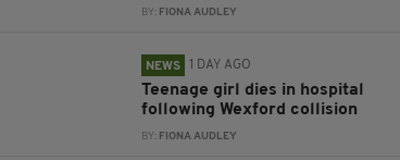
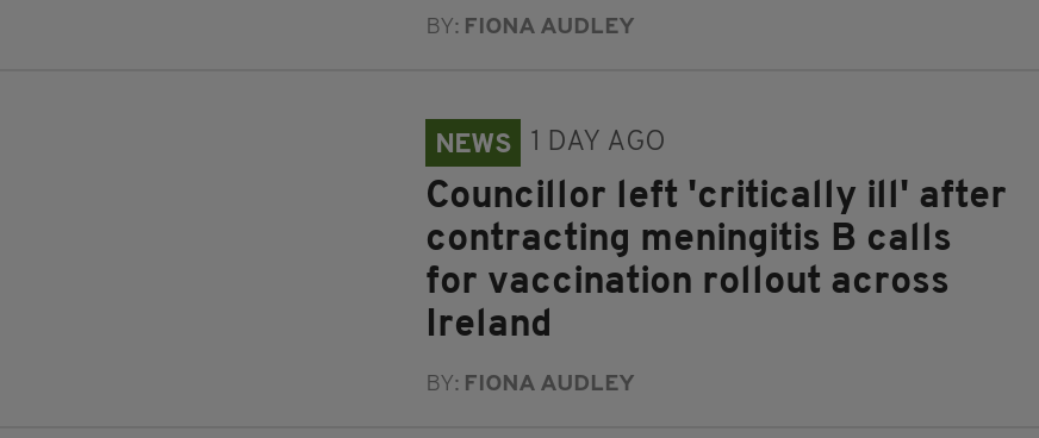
[141,82,364,119] Teenage girl dies in hospital | following Wexford collision -> [426,179,1007,345] Councillor left 'critically ill' after | contracting meningitis B calls | for vaccination rollout across | Ireland

